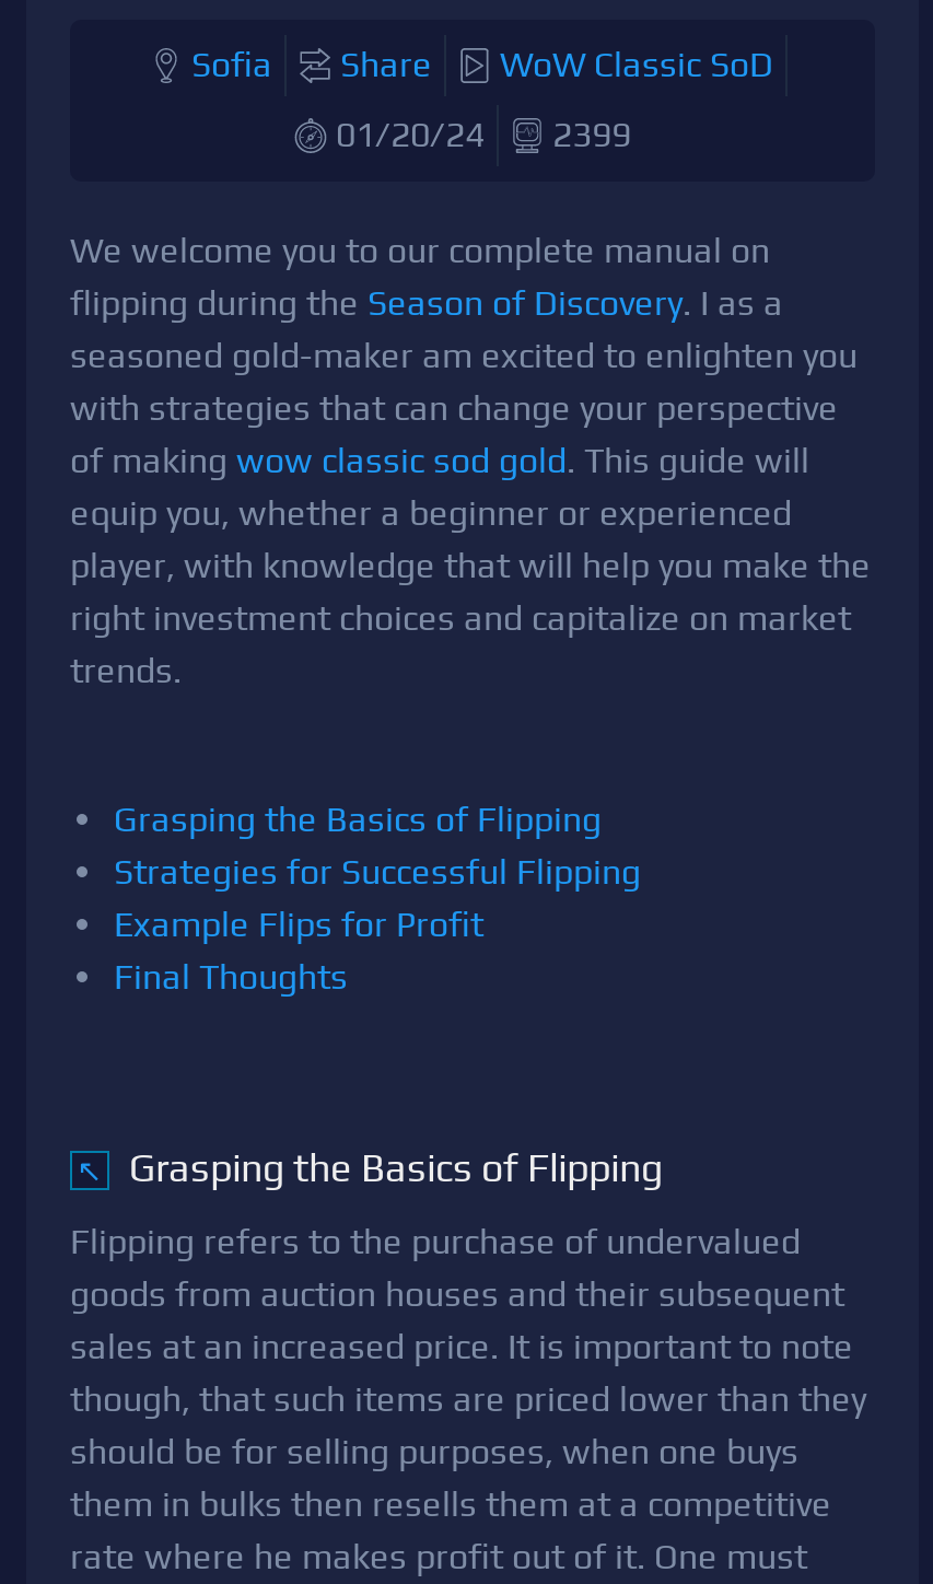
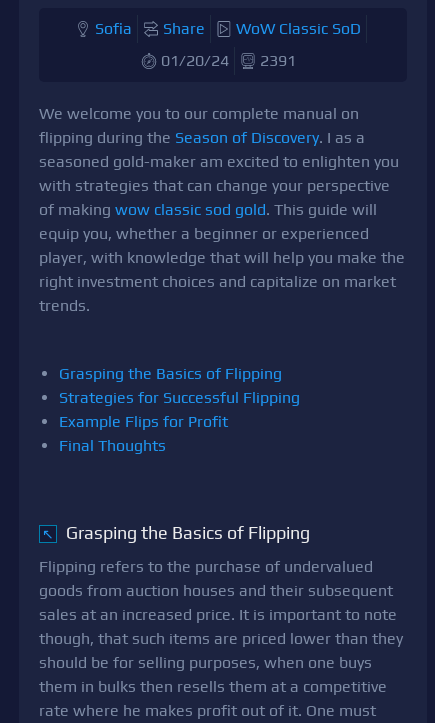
[336,114,631,155] 01/20/24 2399 -> [160,51,295,70] 01/20/24 2391

